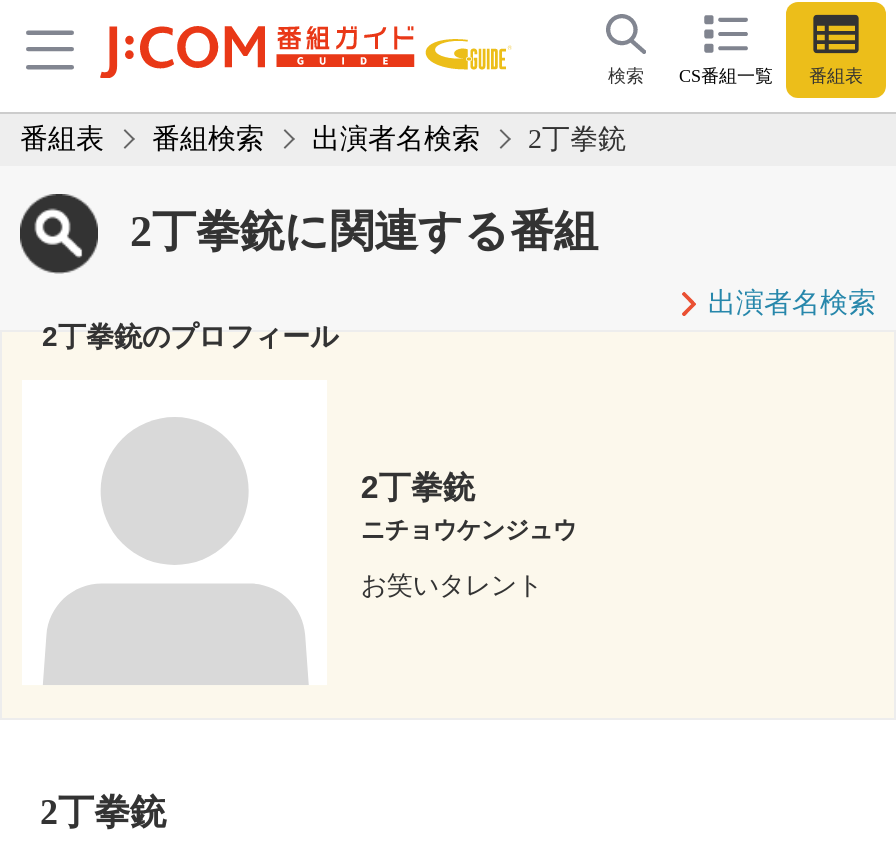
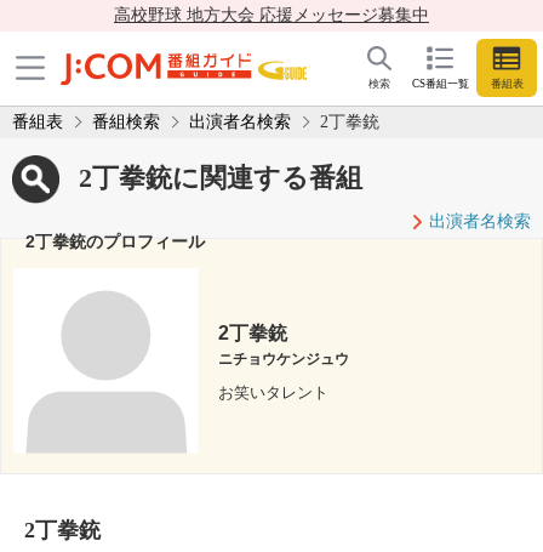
none -> [114,6,429,24] 高校野球 地方大会 応援メッセージ募集中

